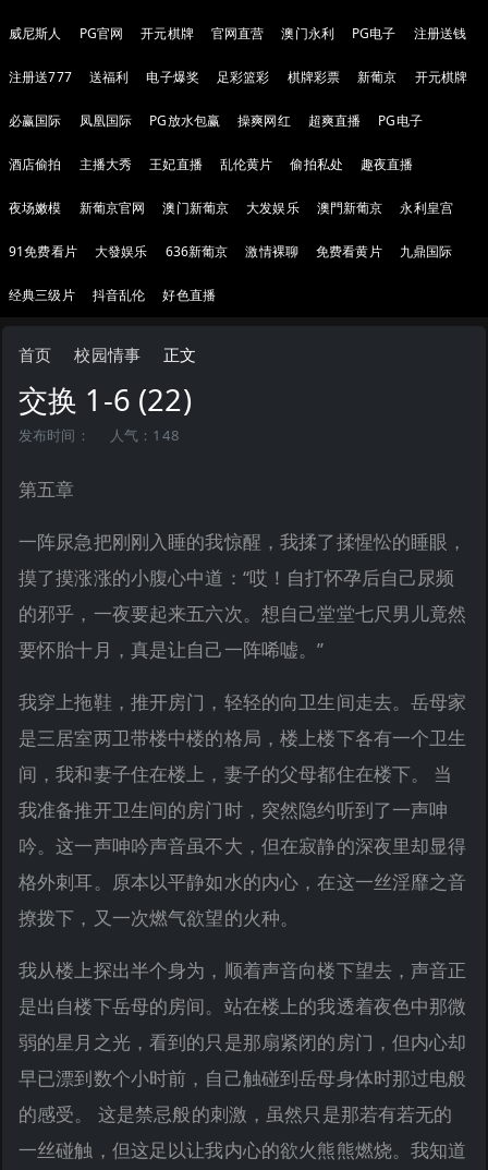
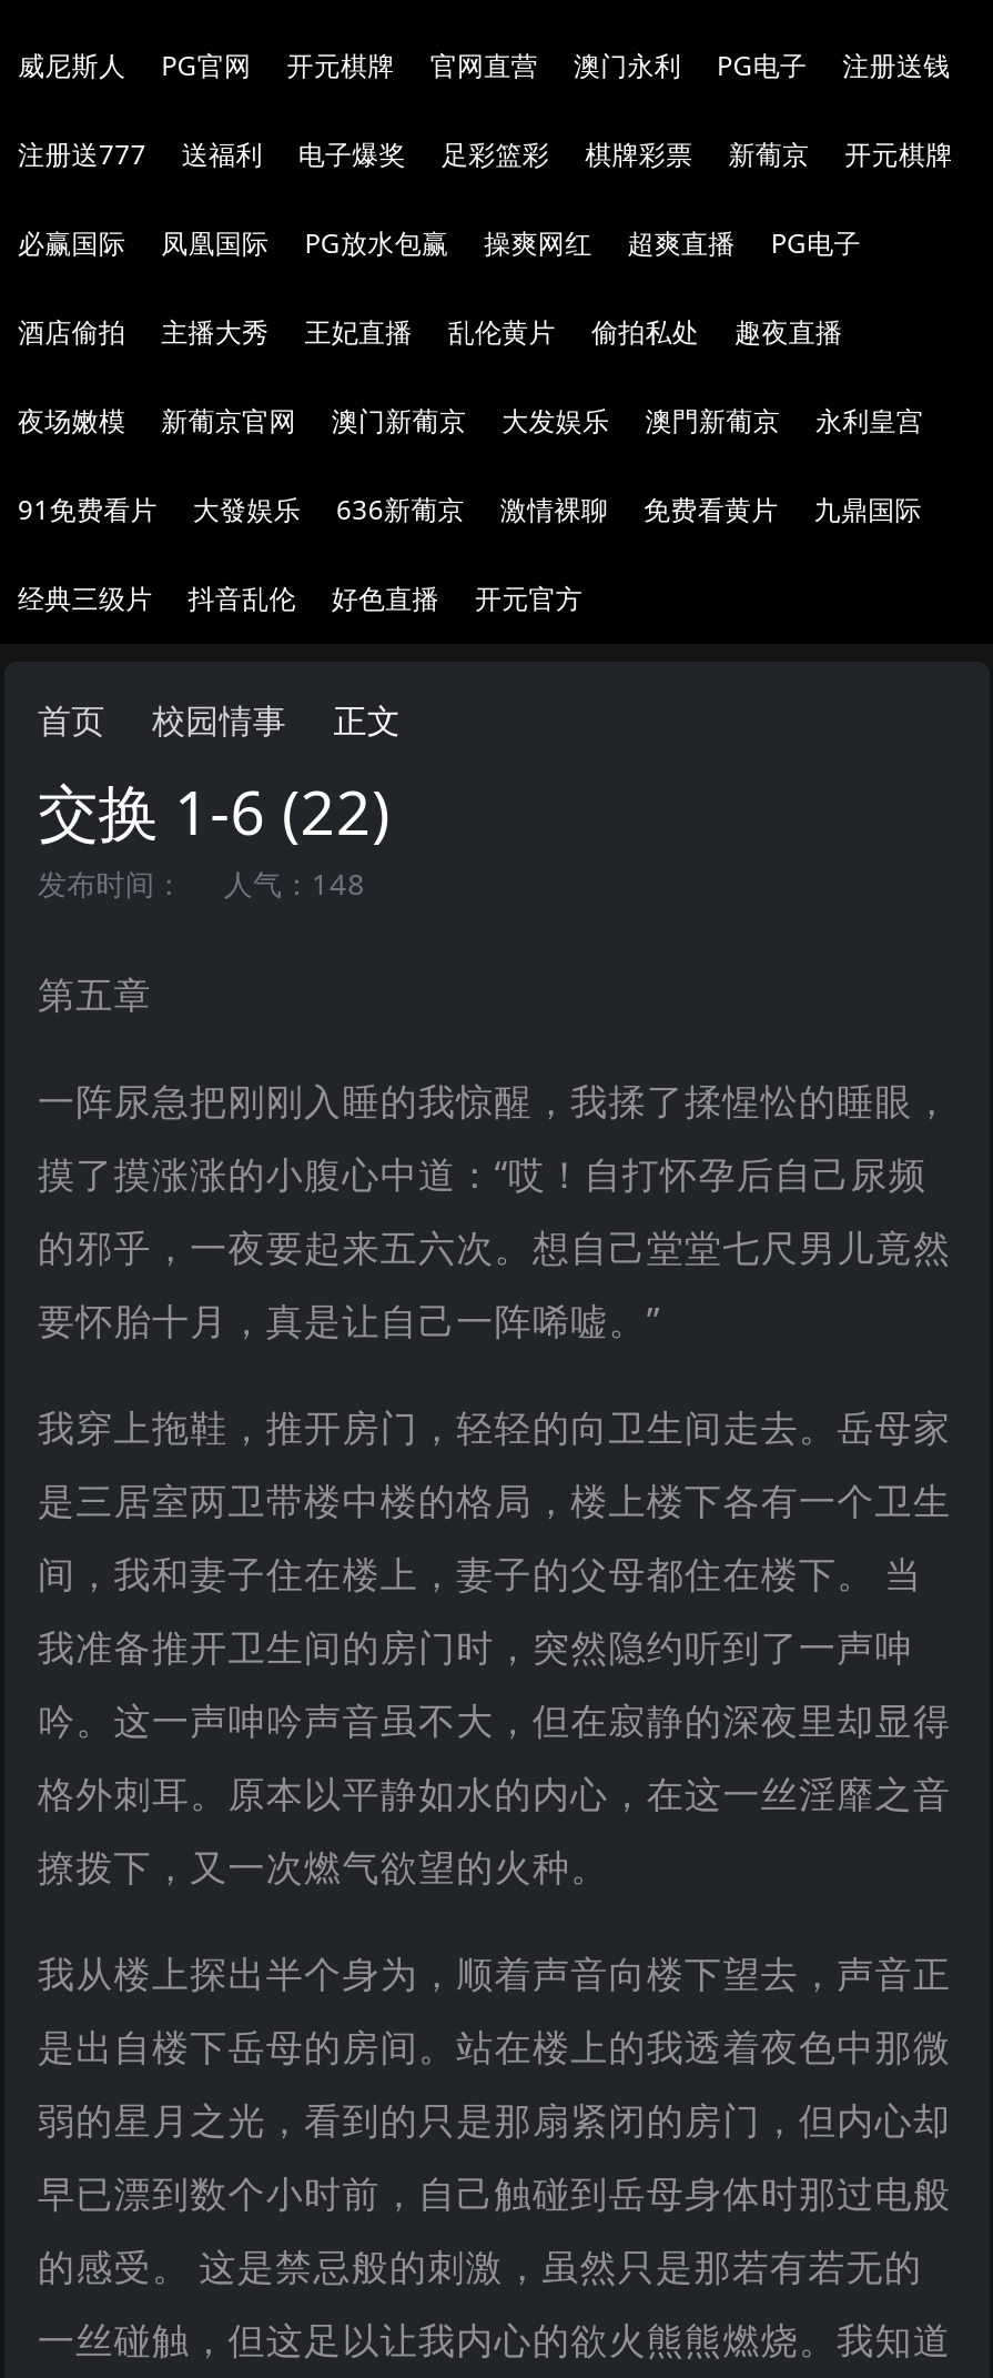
none -> [475,580,583,617] 开元官方

